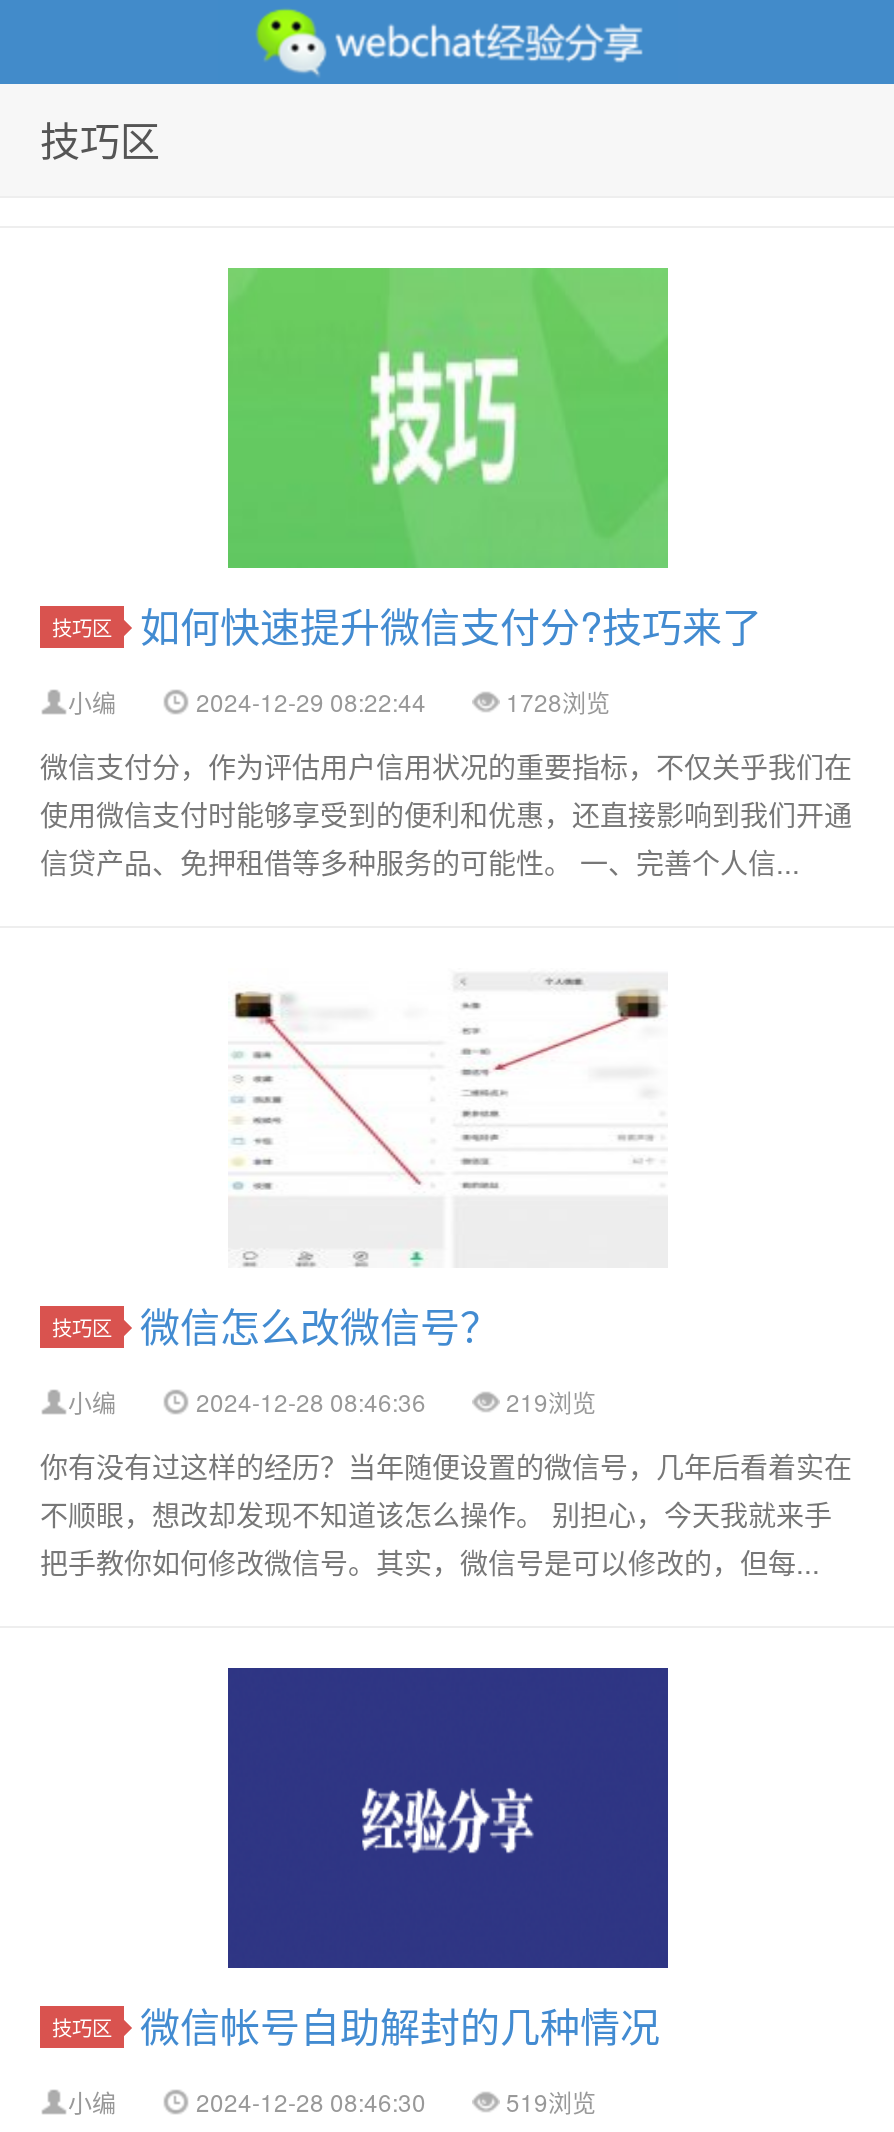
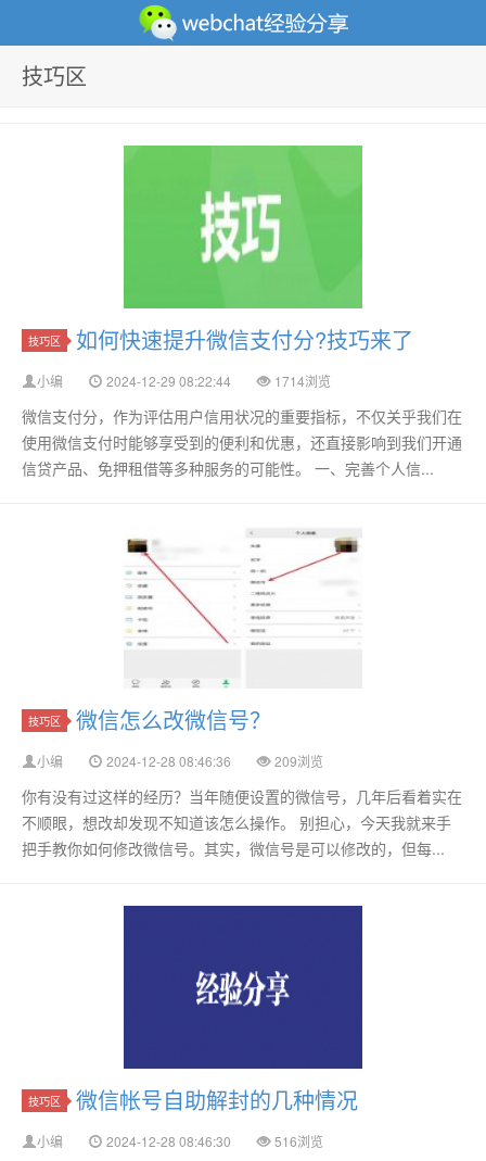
[500,684,610,718] 1728浏览 -> [271,371,331,390] 1714浏览
[500,1384,596,1418] 219浏览 -> [271,752,323,770] 209浏览
[500,2084,596,2118] 519浏览 -> [271,1132,323,1150] 516浏览

